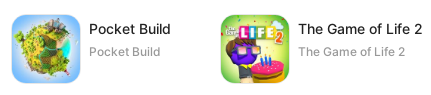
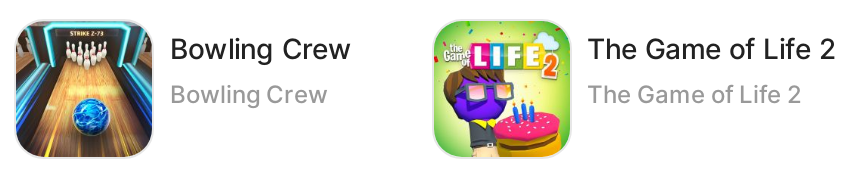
[11,14,171,84] [image] | Pocket Build | Pocket Build -> [14,19,352,159] [image] | Bowling Crew | Bowling Crew

